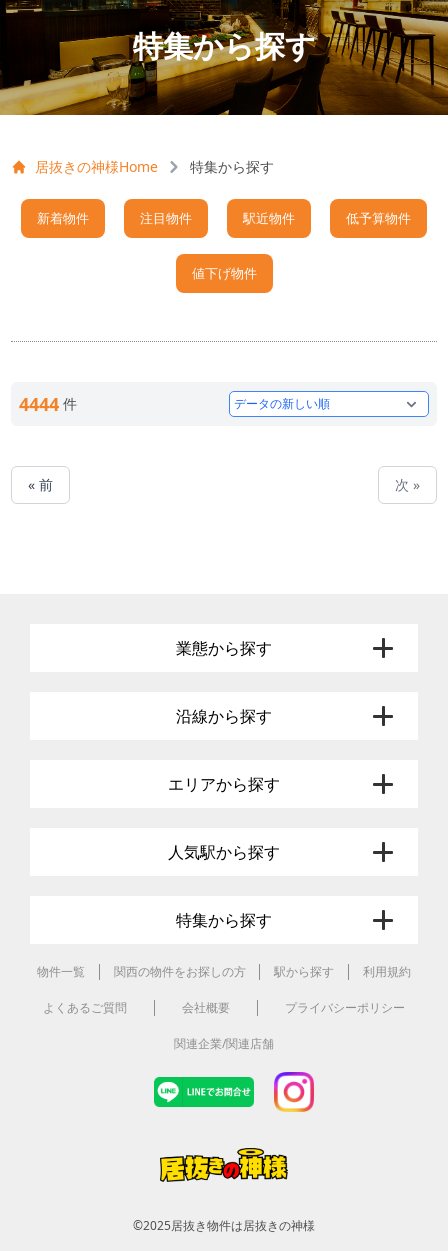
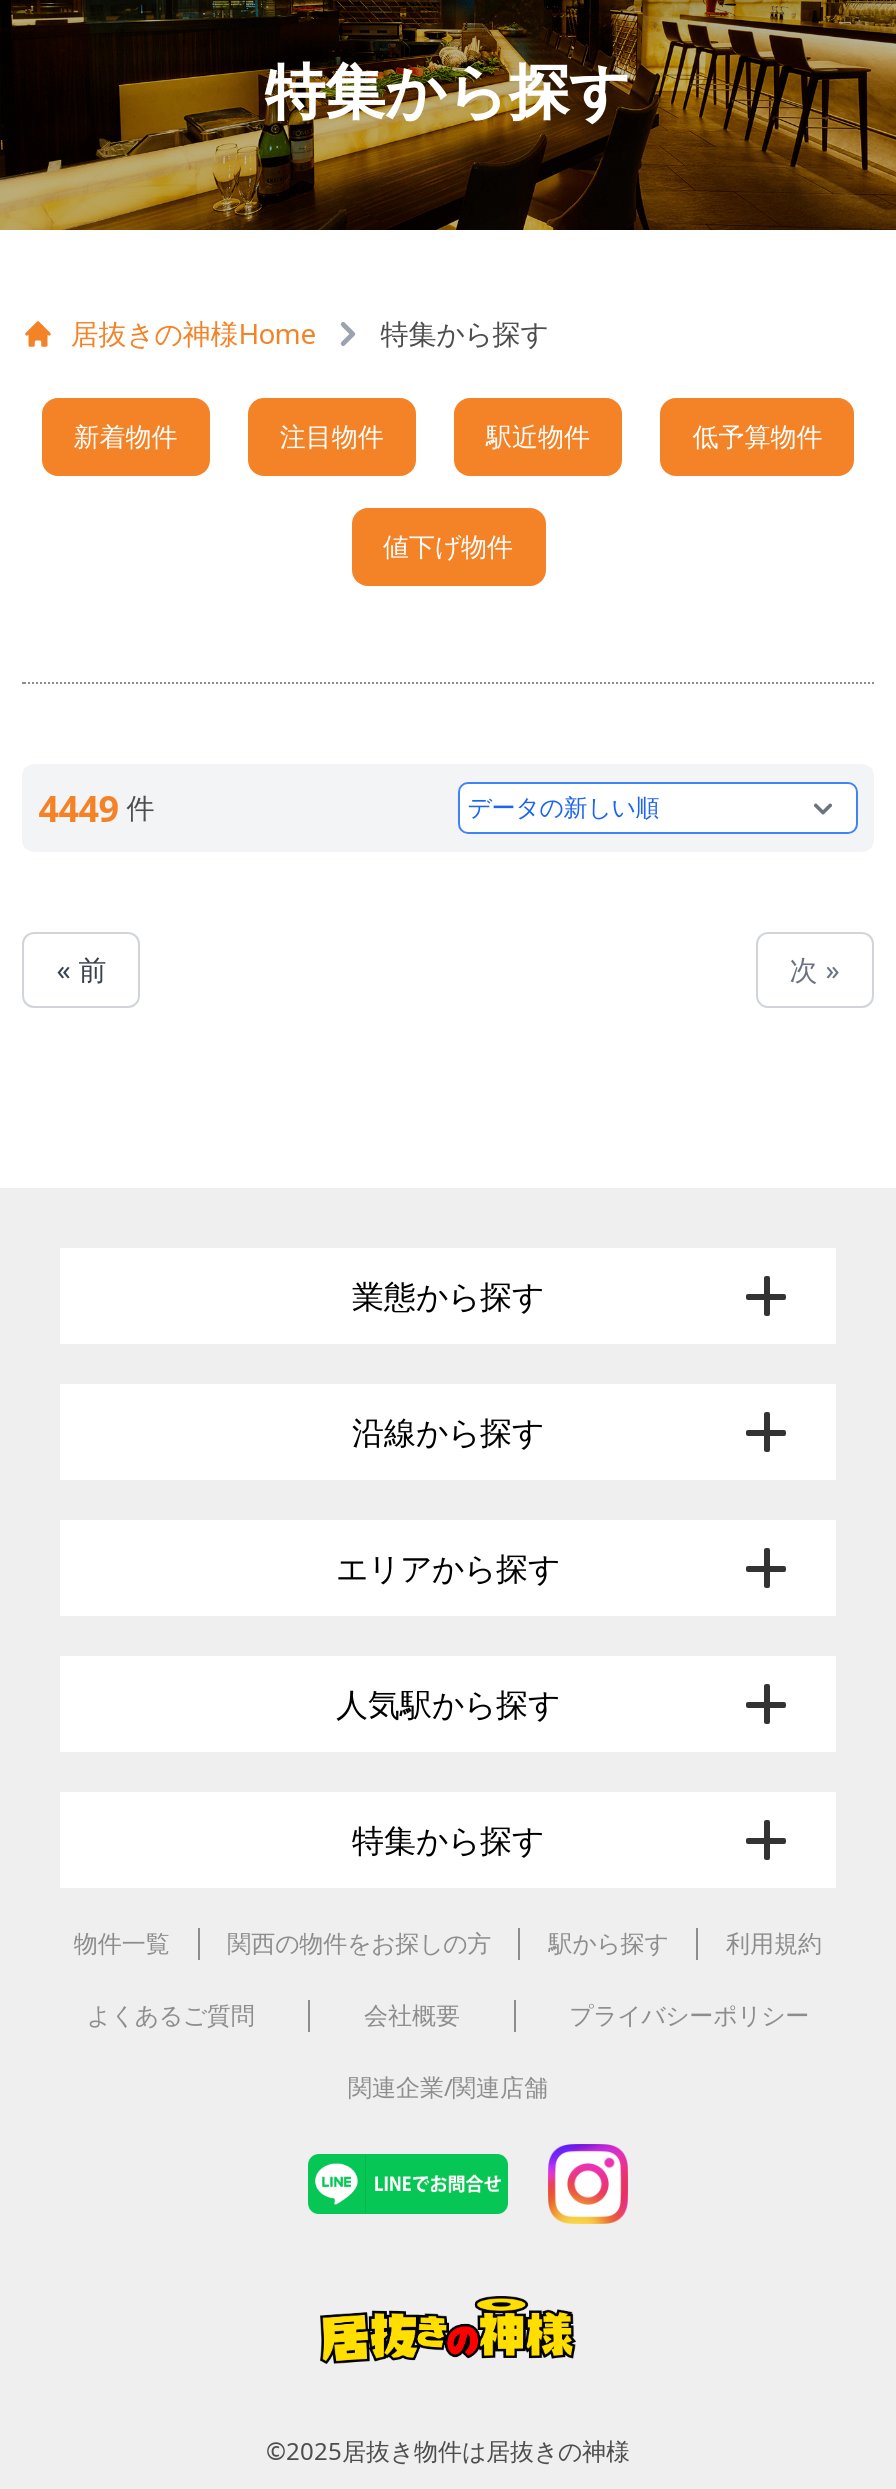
[19,392,77,416] 4444 件 -> [38,784,154,832] 4449 件

